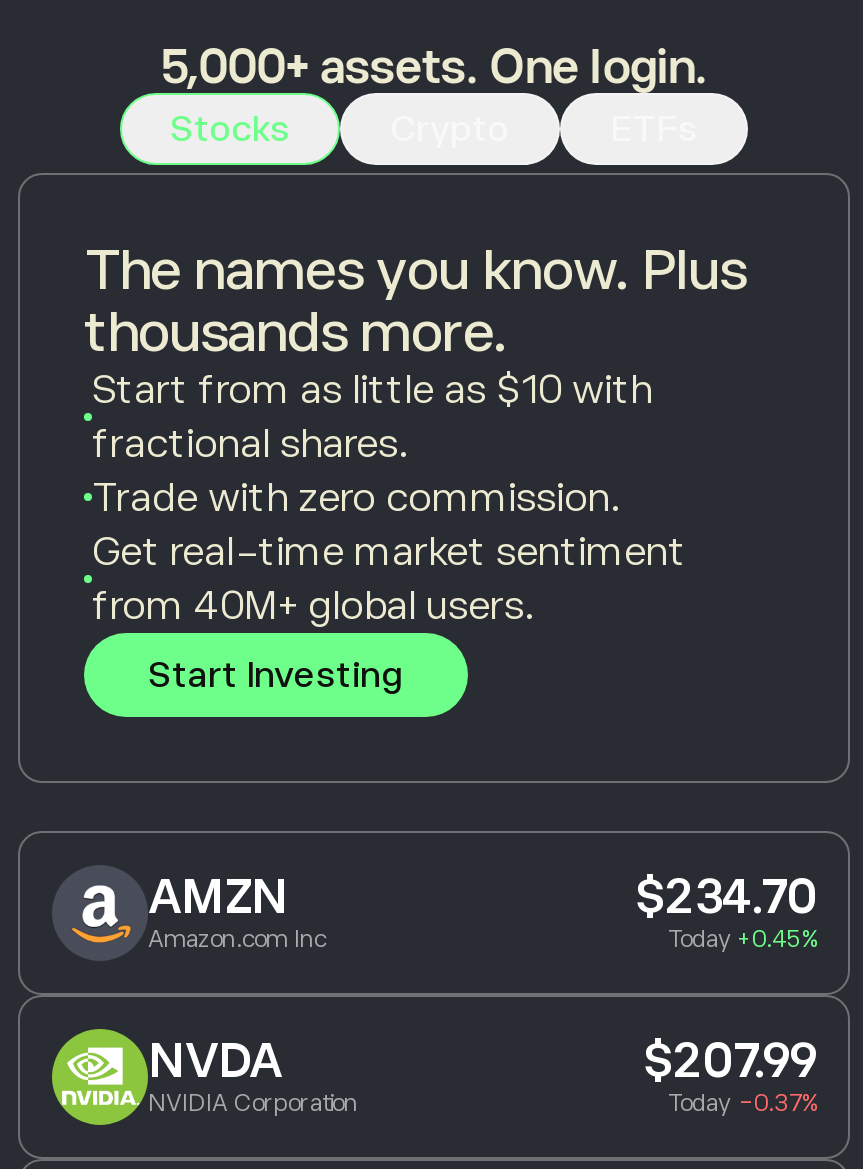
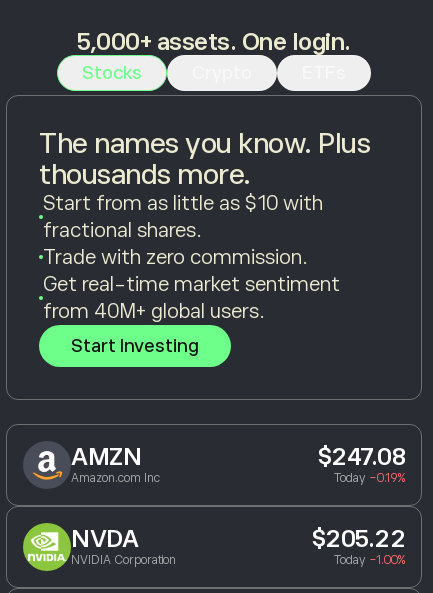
[635,868,816,922] $234.70 -> [316,443,405,470] $247.08
[668,924,816,952] Today +0.45% -> [334,471,405,485] Today -0.19%
[643,1032,816,1086] $207.99 -> [310,525,405,552] $205.22
[668,1088,816,1116] Today -0.37% -> [334,553,405,567] Today -1.00%

